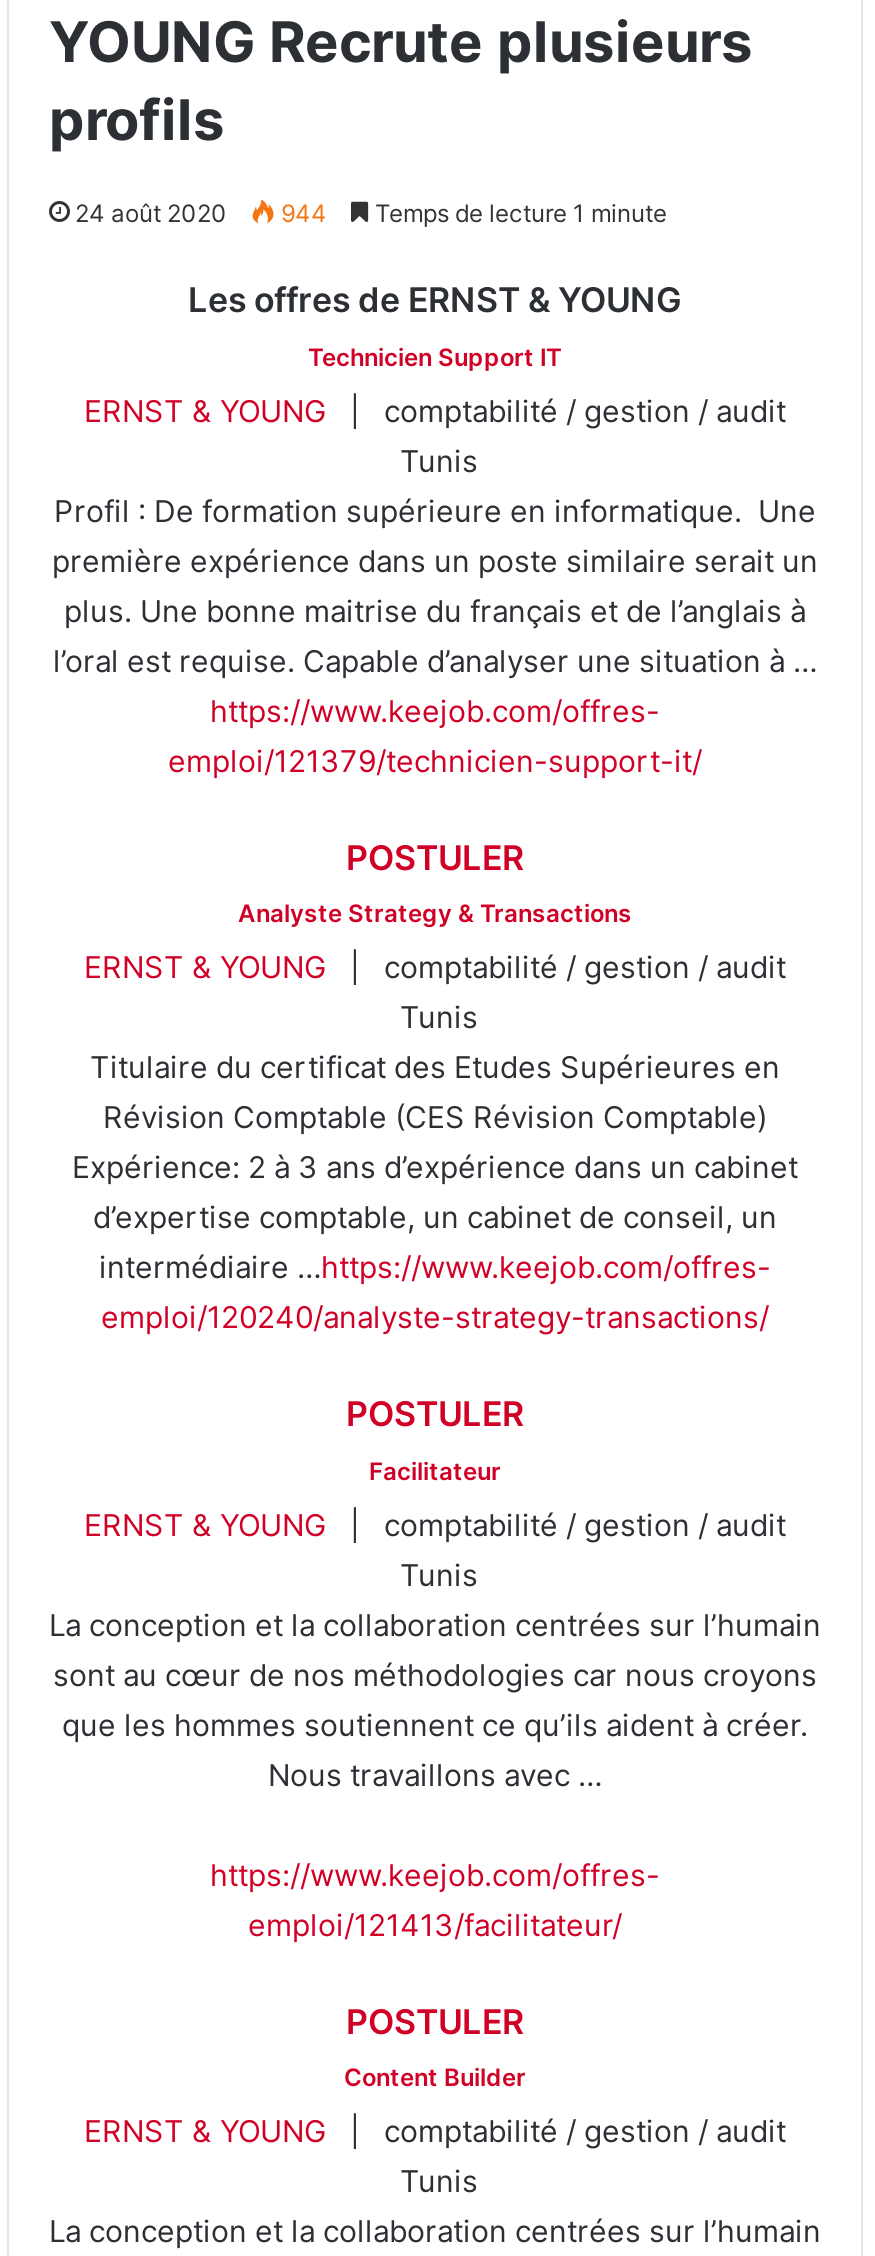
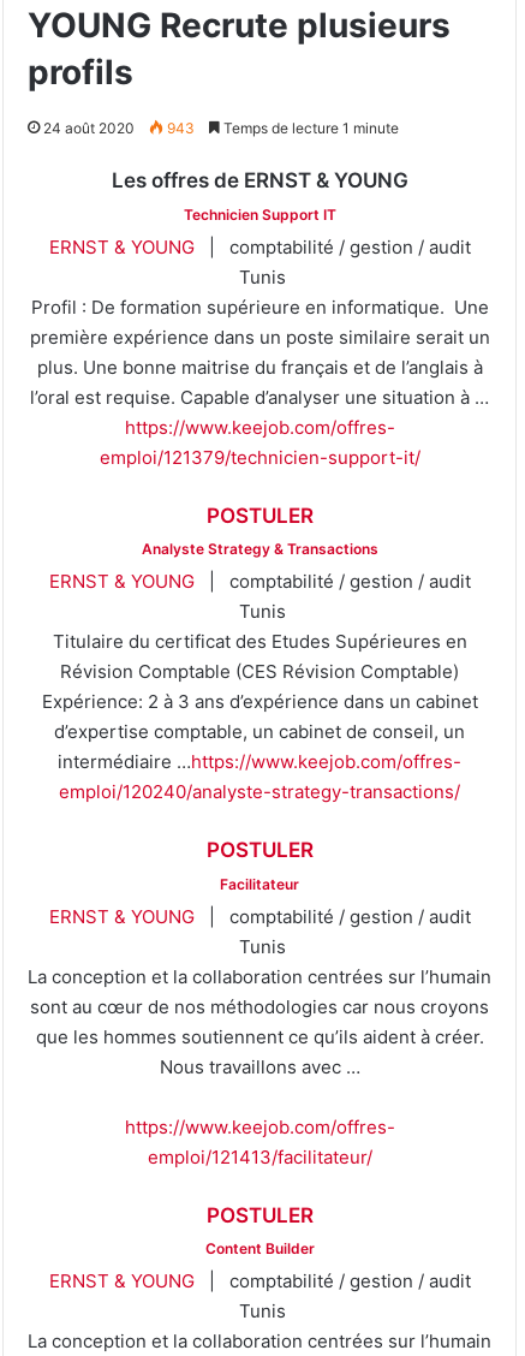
[75,198,667,228] 24 août 2020 944 Temps de lecture 1 minute -> [43,119,399,137] 24 août 2020 943 Temps de lecture 1 minute

